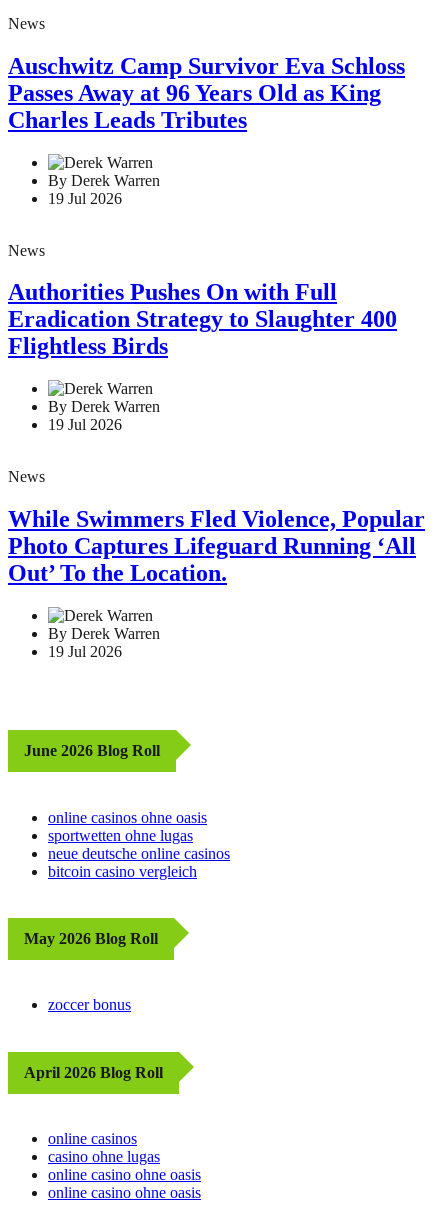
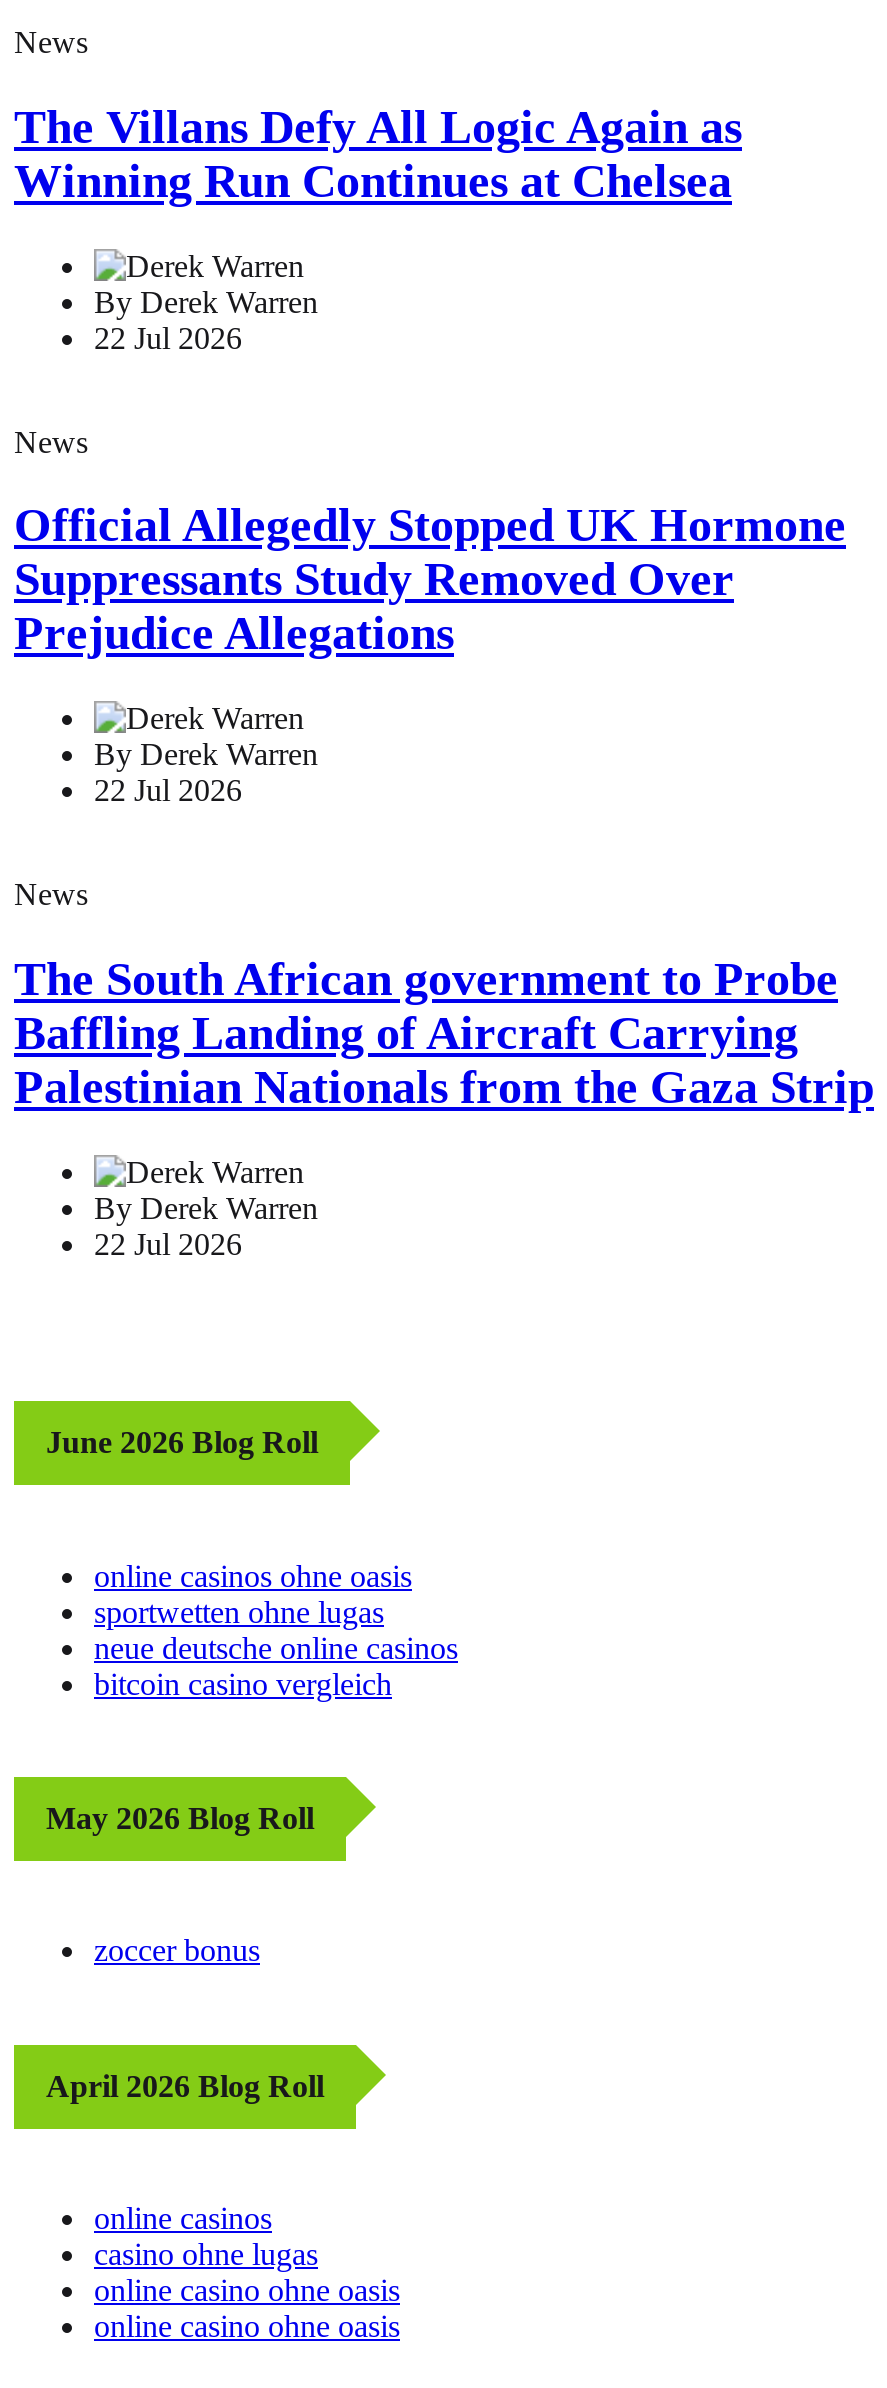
[8,53,405,133] Auschwitz Camp Survivor Eva Schloss | Passes Away at 96 Years Old as King | Charles Leads Tributes -> [14,100,742,206] The Villans Defy All Logic Again as | Winning Run Continues at Chelsea
[48,189,122,206] 19 Jul 2026 -> [94,320,242,354] 22 Jul 2026
[8,279,397,359] Authorities Pushes On with Full | Eradication Strategy to Slaughter 400 | Flightless Birds -> [14,500,846,660] Official Allegedly Stopped UK Hormone | Suppressants Study Removed Over | Prejudice Allegations
[48,416,122,433] 19 Jul 2026 -> [94,774,242,808] 22 Jul 2026
[8,506,425,586] While Swimmers Fled Violence, Popular | Photo Captures Lifeguard Running ‘All | Out’ To the Location. -> [14,954,874,1114] The South African government to Probe | Baffling Landing of Aircraft Carrying | Palestinian Nationals from the Gaza Strip
[48,643,122,660] 19 Jul 2026 -> [94,1227,242,1261] 22 Jul 2026

